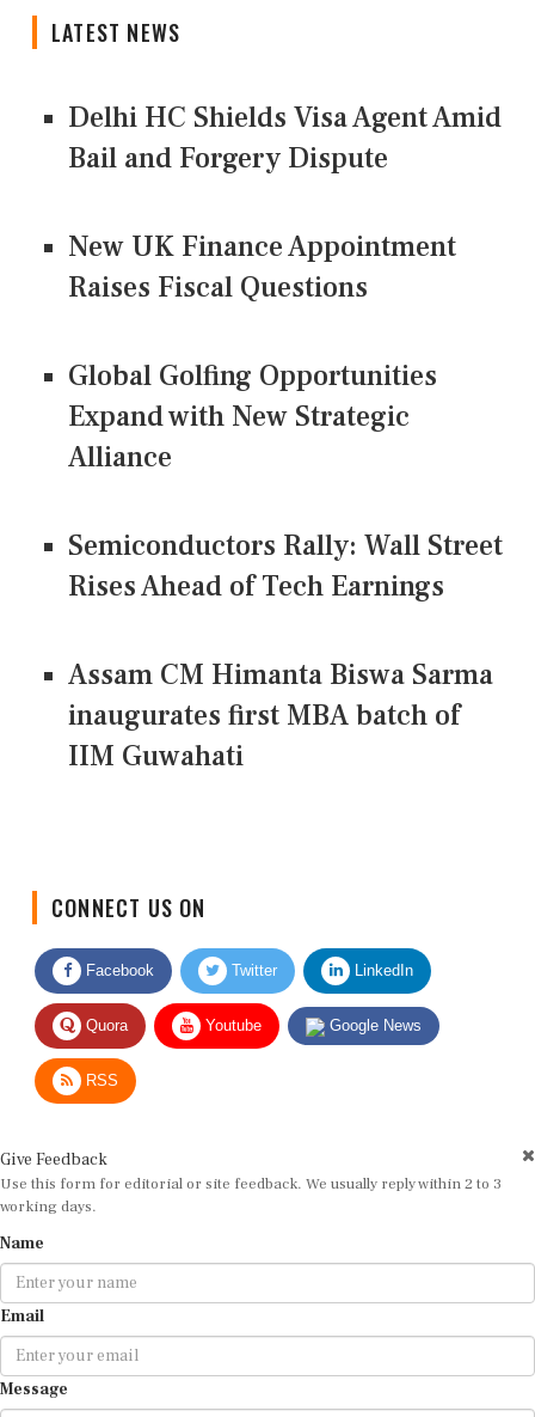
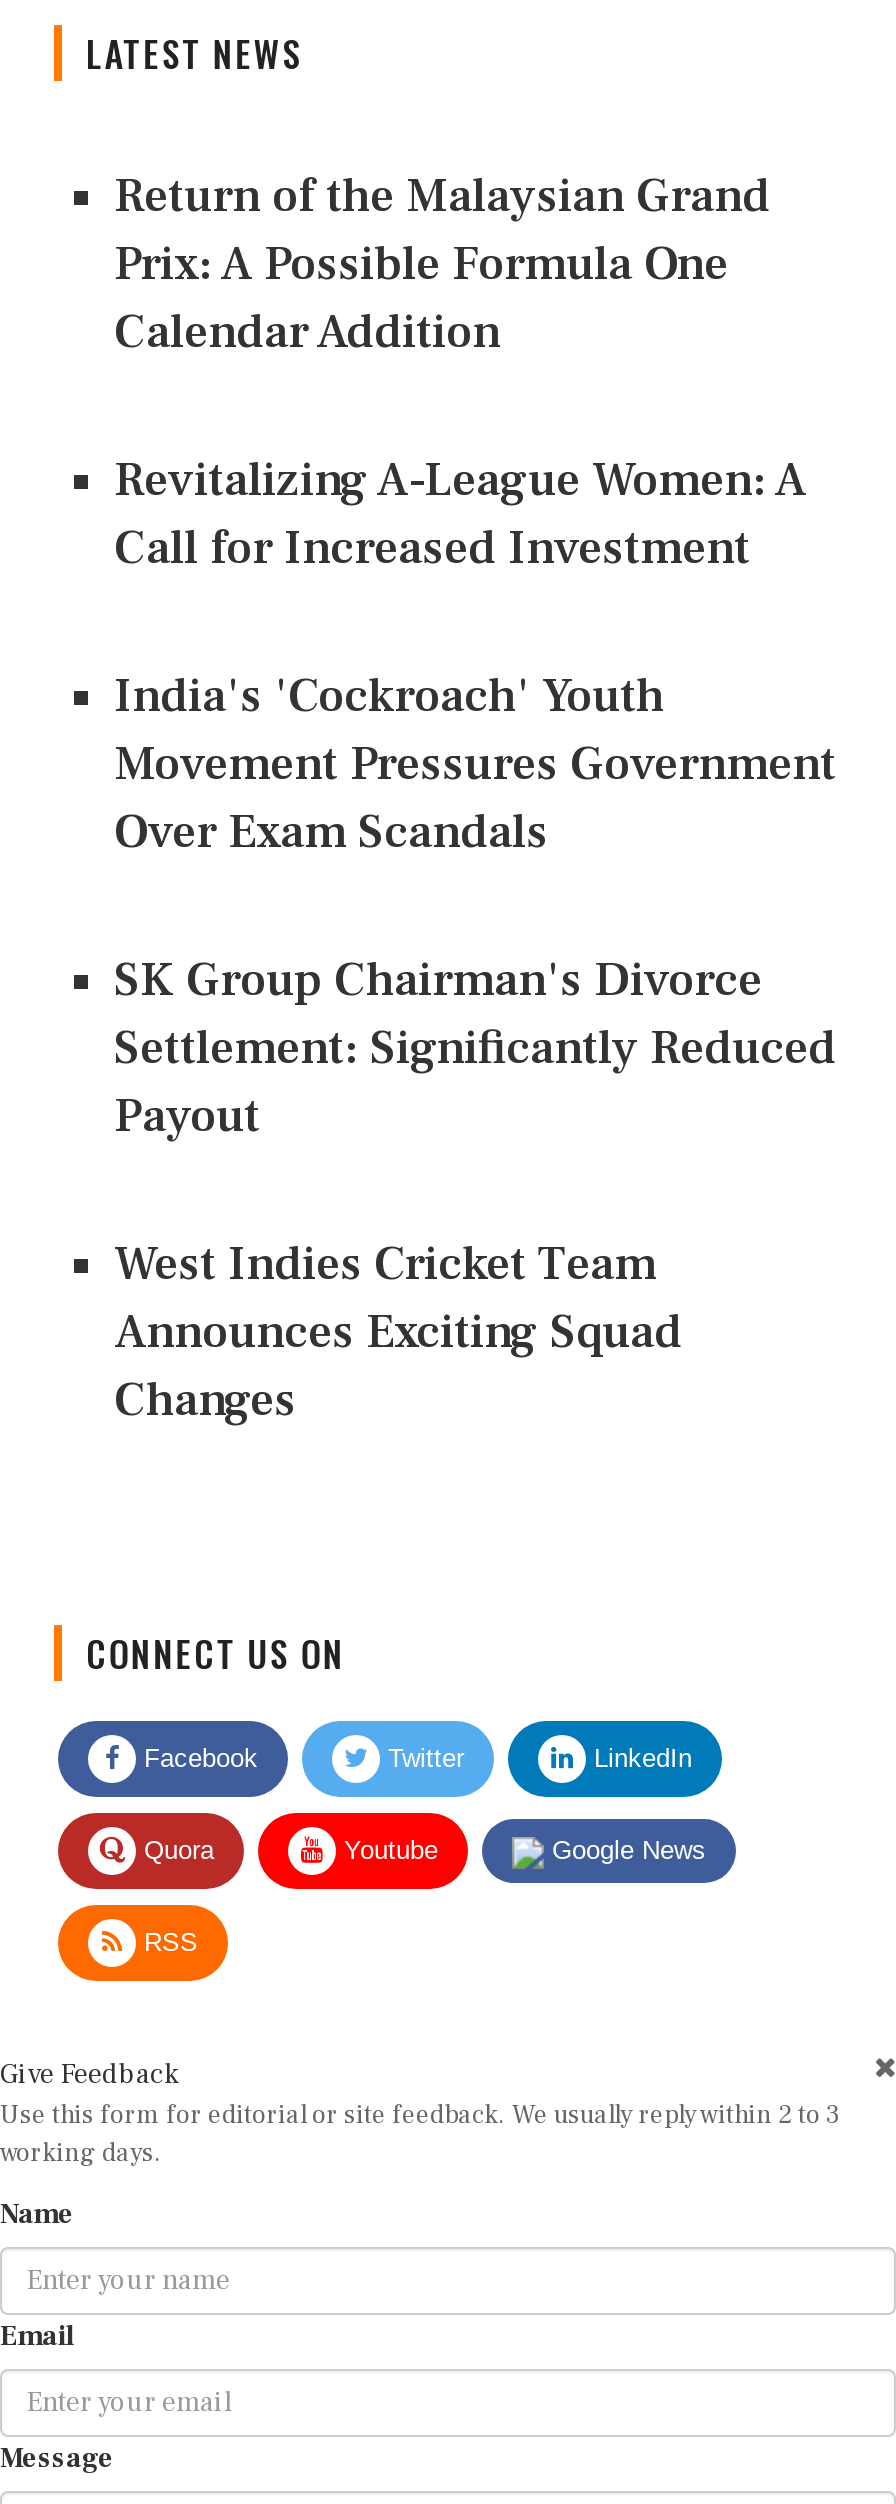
[68,99,502,177] Delhi HC Shields Visa Agent Amid | Bail and Forgery Dispute -> [114,165,770,363] Return of the Malaysian Grand | Prix: A Possible Formula One | Calendar Addition
[68,228,456,306] New UK Finance Appointment | Raises Fiscal Questions -> [114,449,806,579] Revitalizing A-League Women: A | Call for Increased Investment
[68,358,437,476] Global Golfing Opportunities | Expand with New Strategic | Alliance -> [114,665,836,863] India's 'Cockroach' Youth | Movement Pressures Government | Over Exam Scandals
[68,527,503,605] Semiconductors Rally: Wall Street | Rises Ahead of Tech Earnings -> [114,949,836,1147] SK Group Chairman's Divorce | Settlement: Significantly Reduced | Payout
[68,656,493,775] Assam CM Himanta Biswa Sarma | inaugurates first MBA batch of | IIM Guwahati -> [114,1233,682,1431] West Indies Cricket Team | Announces Exciting Squad | Changes

